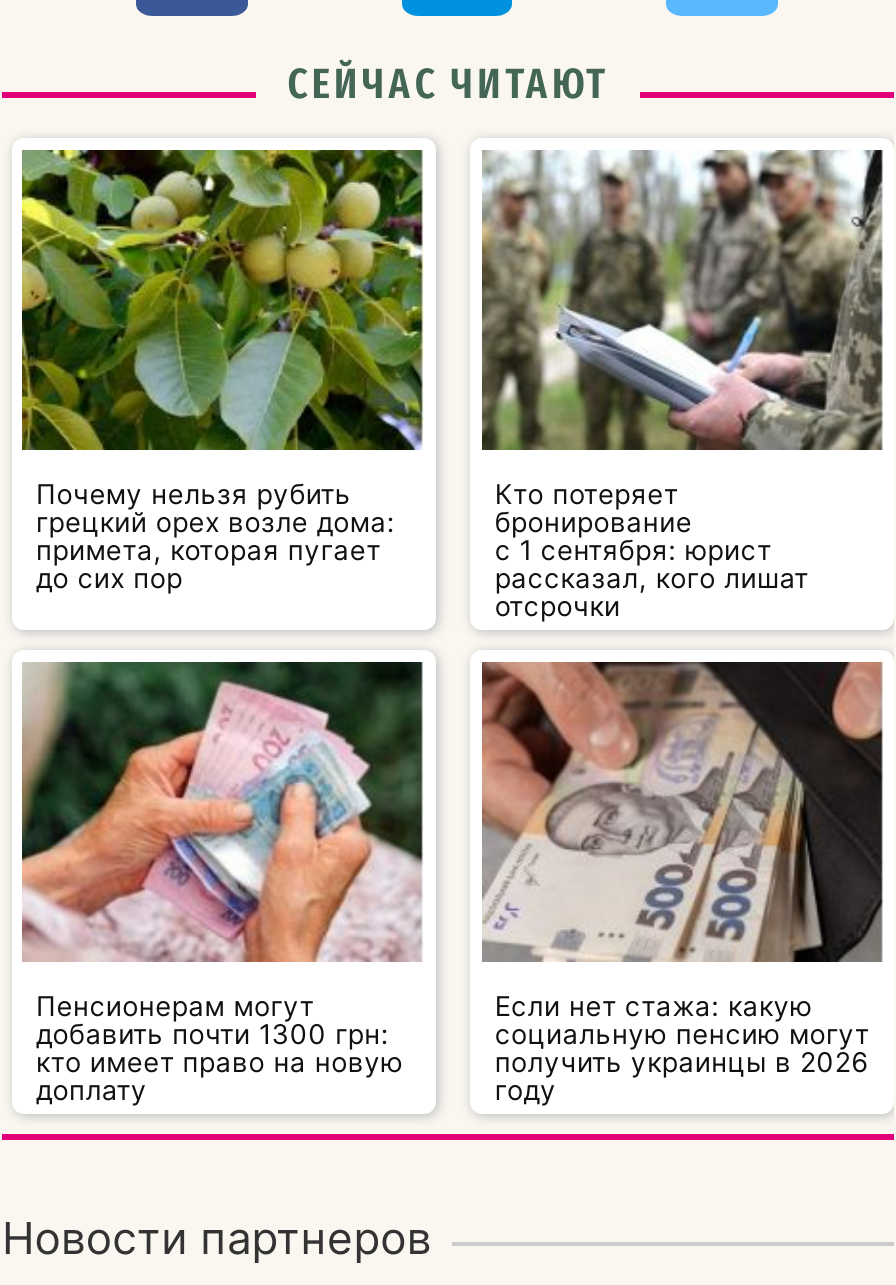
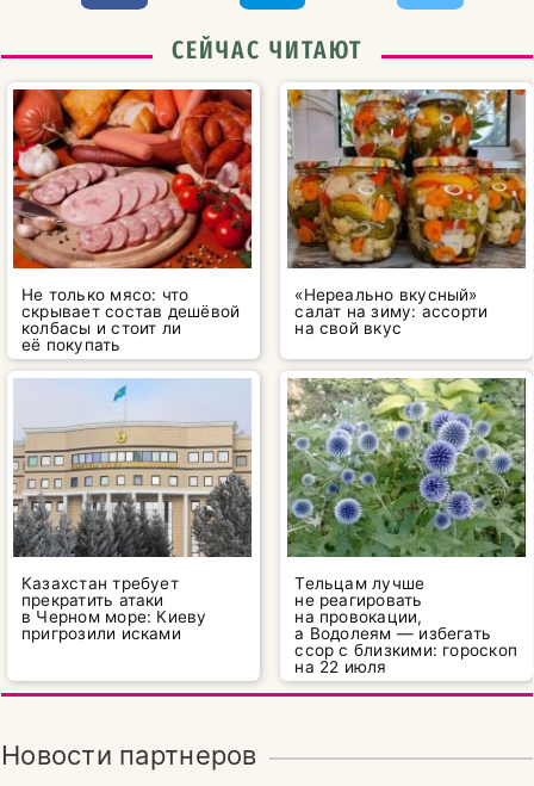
[20,148,424,594] [image] | Почему нельзя рубить | грецкий орех возле дома: | примета, которая пугает | до сих пор -> [12,88,253,354] [image] | Не только мясо: что | скрывает состав дешёвой | колбасы и стоит ли | её покупать
[482,148,882,622] [image] | Кто потеряет | бронирование | с 1 сентября: юрист | рассказал, кого лишат | отсрочки -> [287,88,527,338] [image] | «Нереально вкусный» | салат на зиму: ассорти | на свой вкус
[22,632,424,1107] [image] | Пенсионерам могут | добавить почти 1300 грн: | кто имеет право на новую | доплату -> [12,378,253,643] [image] | Казахстан требует | прекратить атаки | в Черном море: Киеву | пригрозили исками
[482,636,884,1107] [image] | Если нет стажа: какую | социальную пенсию могут | получить украинцы в 2026 | году -> [286,378,527,677] [image] | Тельцам лучше | не реагировать | на провокации, | а Водолеям — избегать | ссор с близкими: гороскоп | на 22 июля

